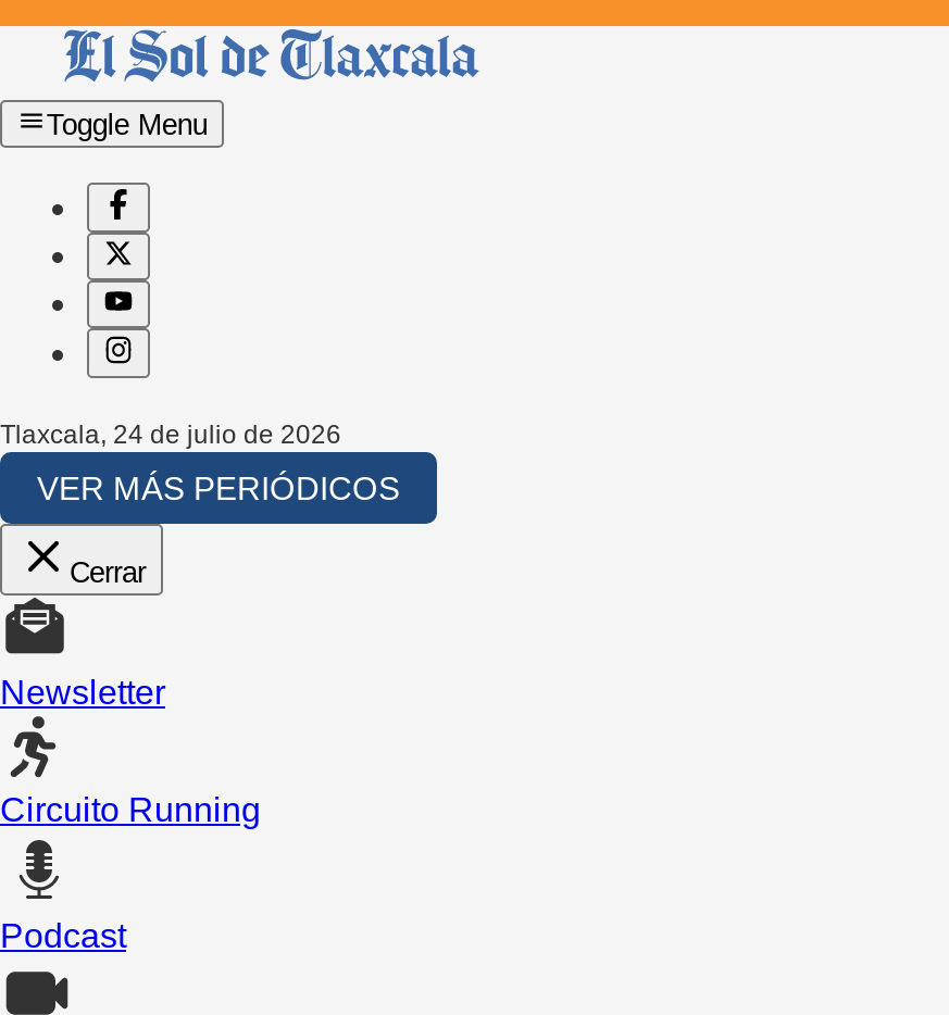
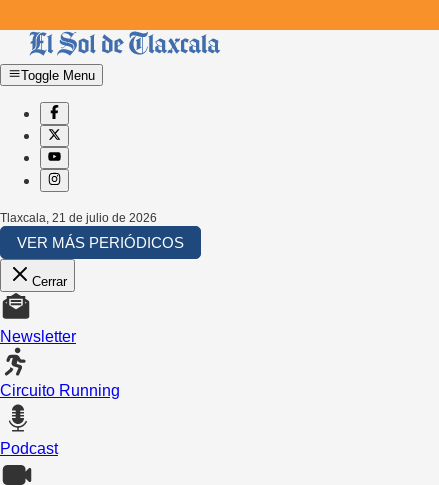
[0,419,341,449] Tlaxcala, 24 de julio de 2026 -> [0,211,157,225] Tlaxcala, 21 de julio de 2026

